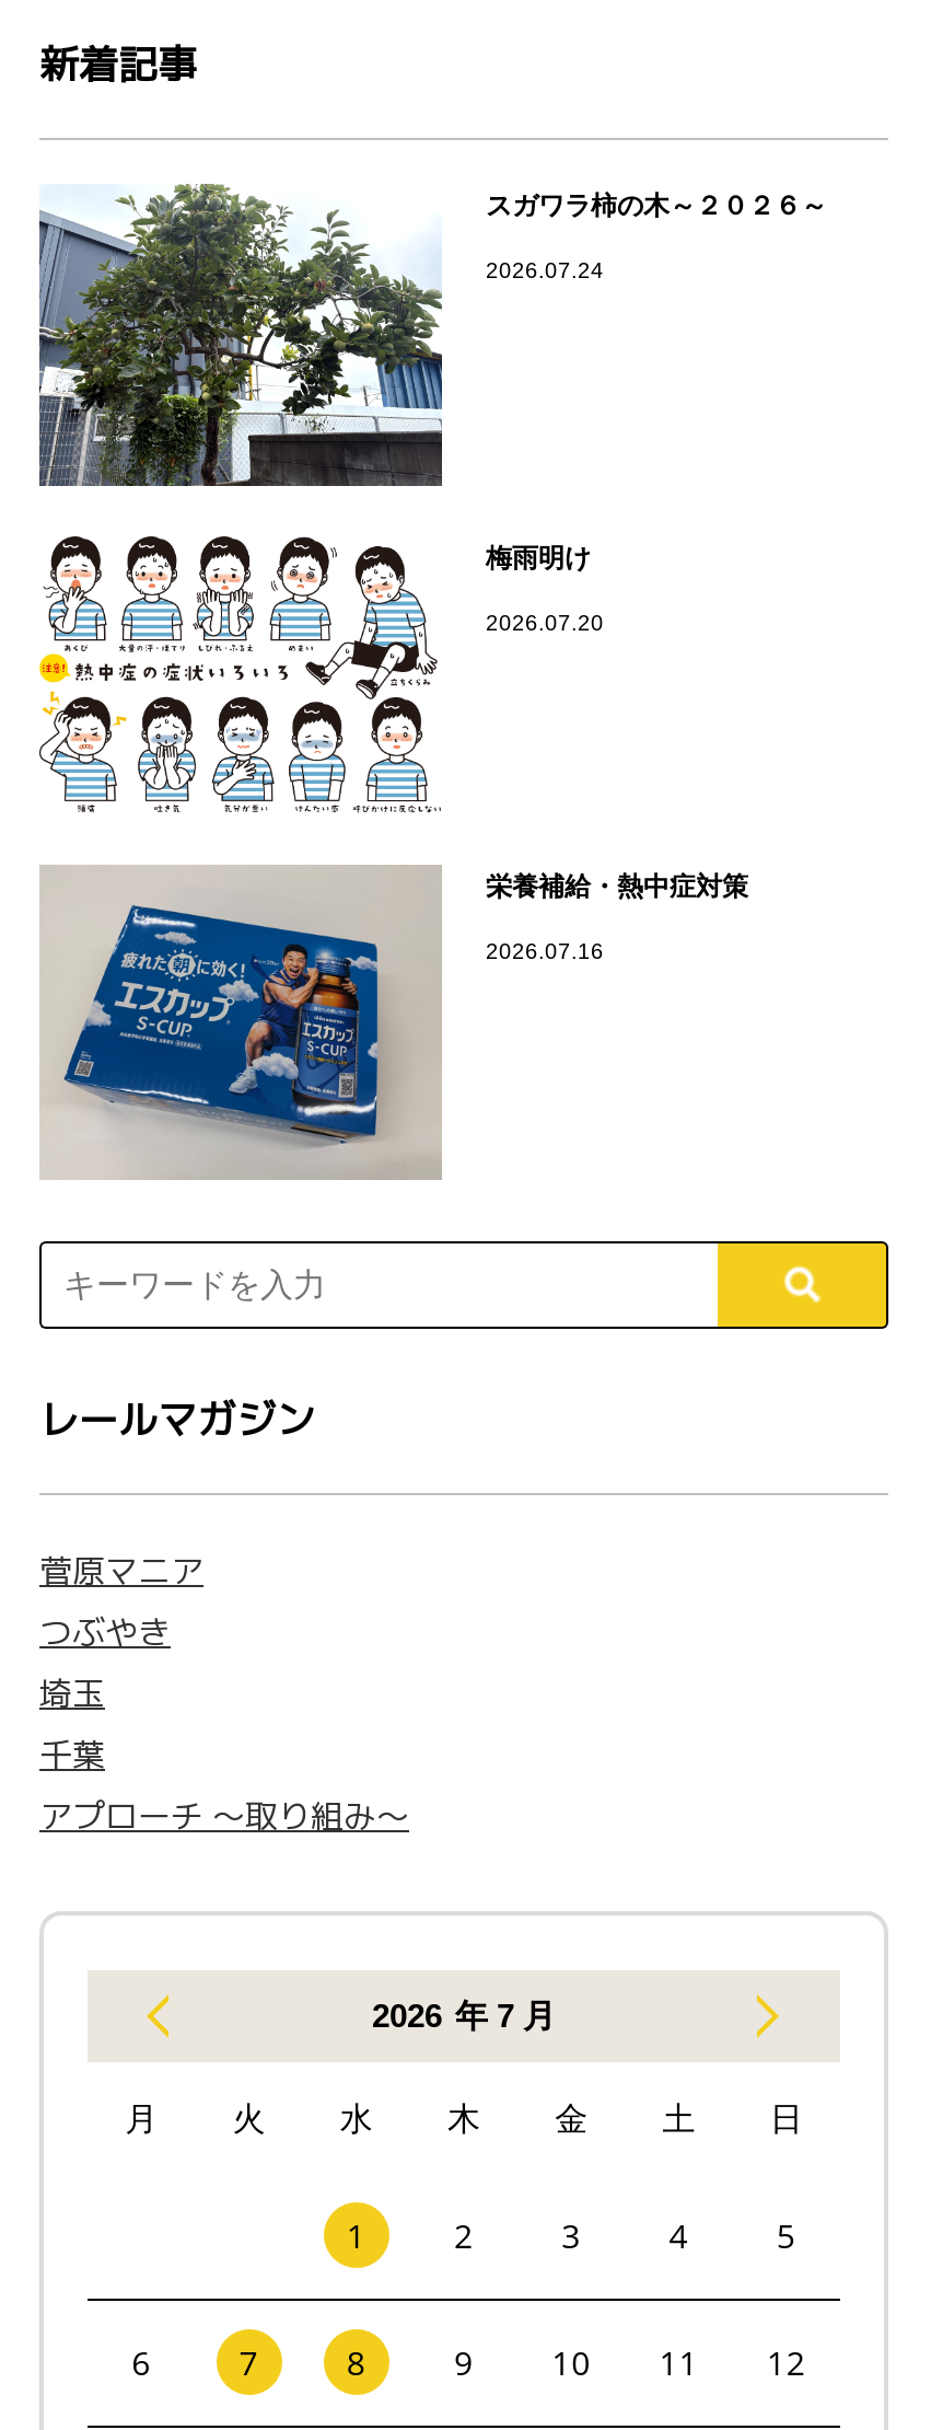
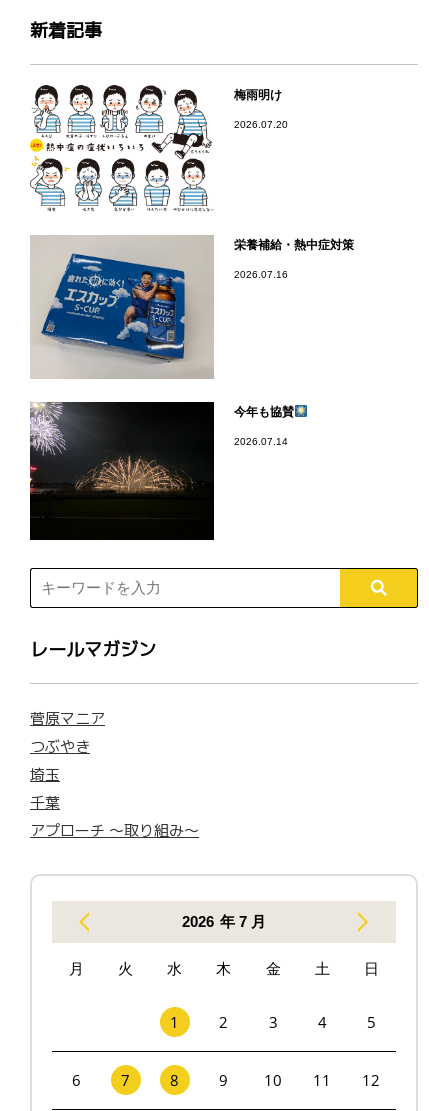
[37,182,827,488] [image] | スガワラ柿の木～２０２６～ | 2026.07.24 -> none
moved [42,539,748,963] -> [31,86,354,280]: [image] | 梅雨明け | 2026.07.20 | 栄養補給・熱中症対策 | 2026.07.16
moved [50,895,403,1167] -> [35,249,196,373]: [image]
none -> [29,402,294,541] [image] | 今年も協賛 | 2026.07.14

